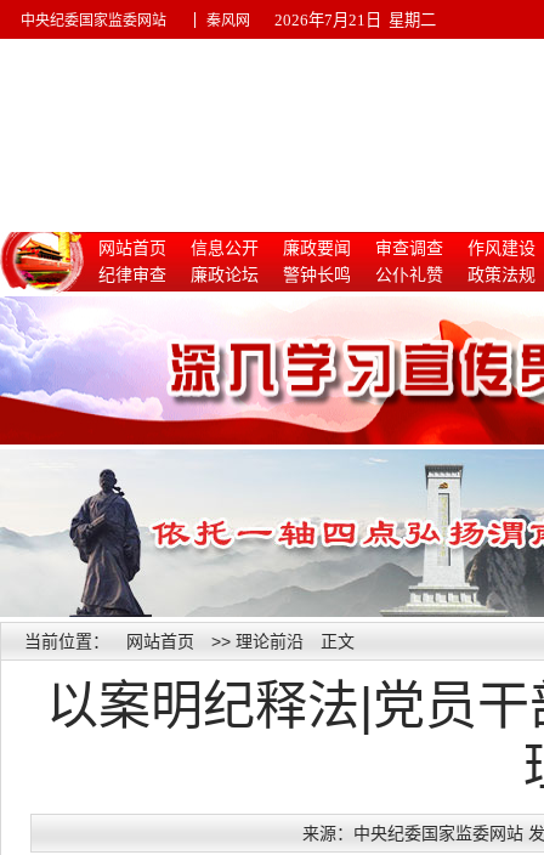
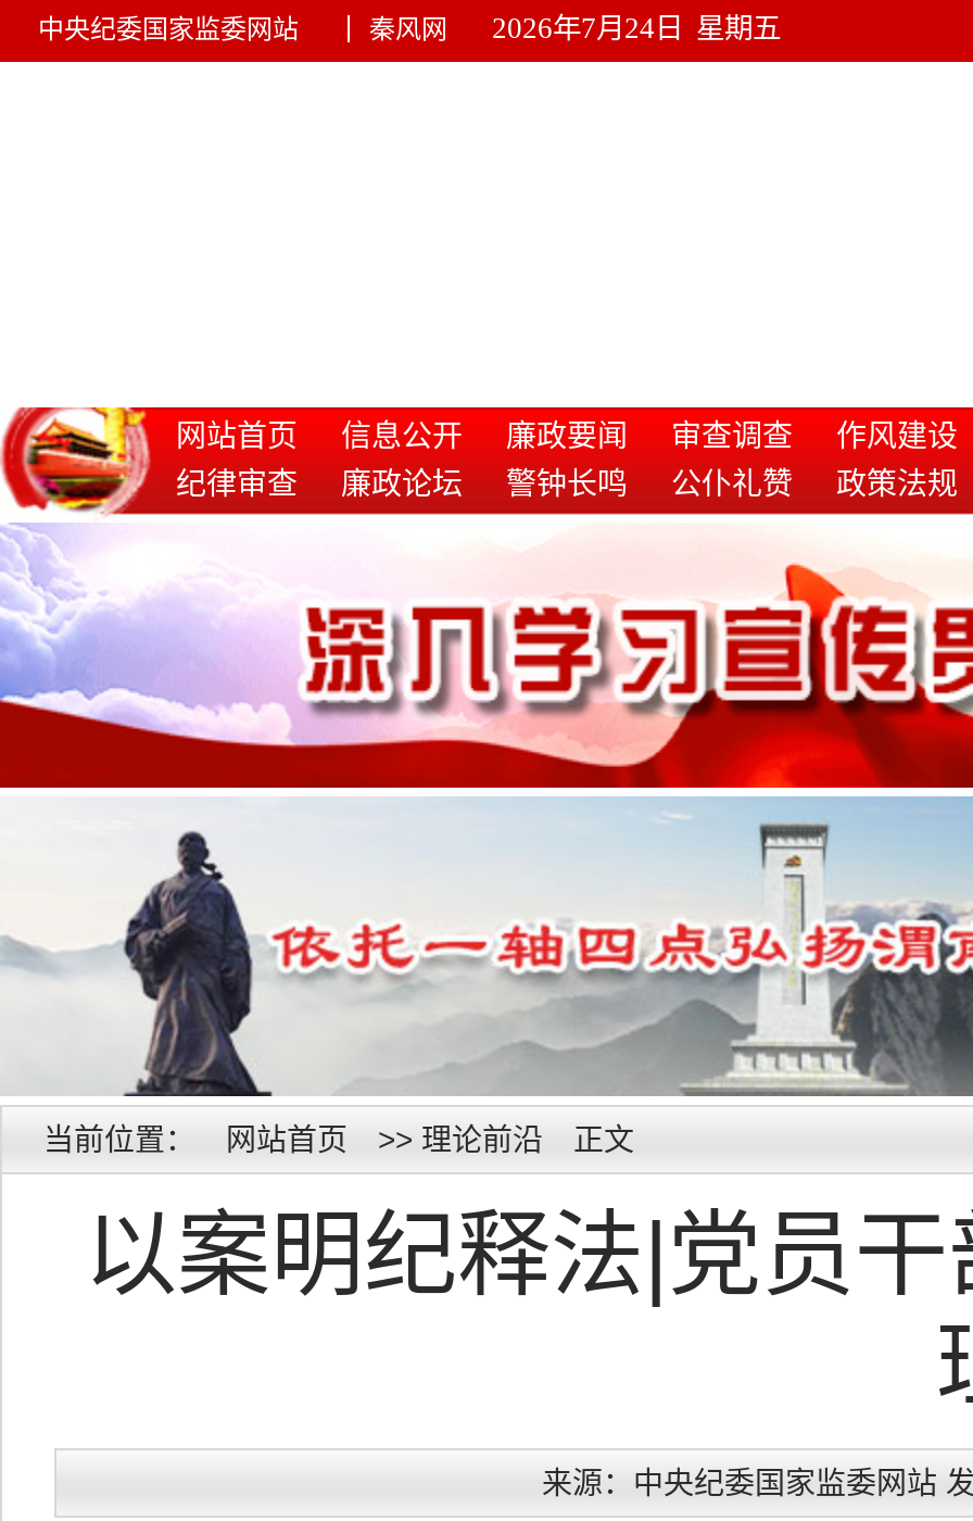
[275,11,437,29] 2026年7月21日 星期二 -> [492,12,781,45] 2026年7月24日 星期五

